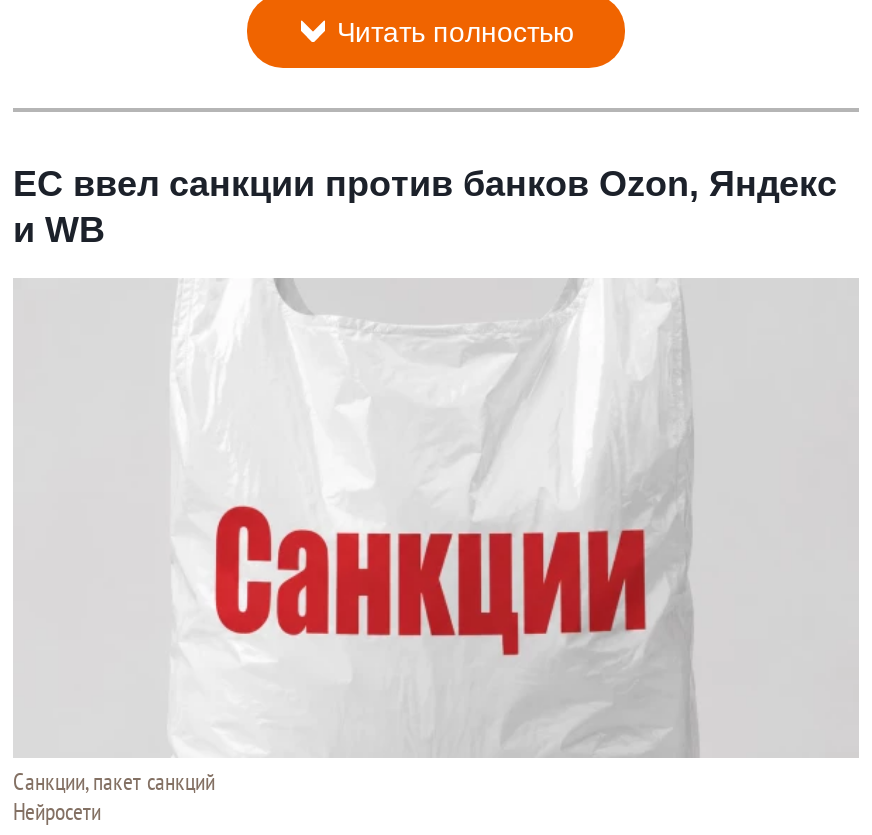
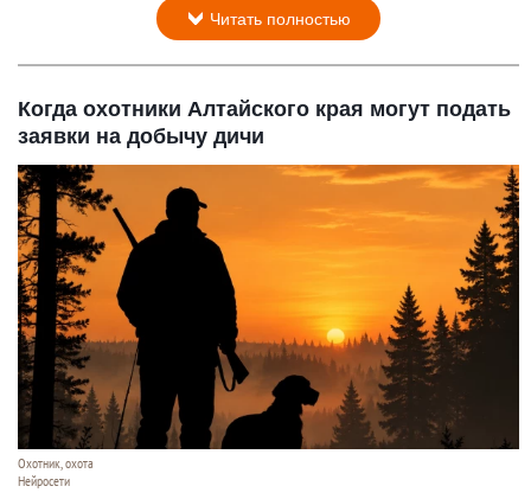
[13,165,837,251] ЕС ввел санкции против банков Ozon, Яндекс | и WB -> [18,98,511,149] Когда охотники Алтайского края могут подать | заявки на добычу дичи
[13,278,859,796] [image] | Санкции, пакет санкций -> [17,164,520,472] [image] | Охотник, охота

